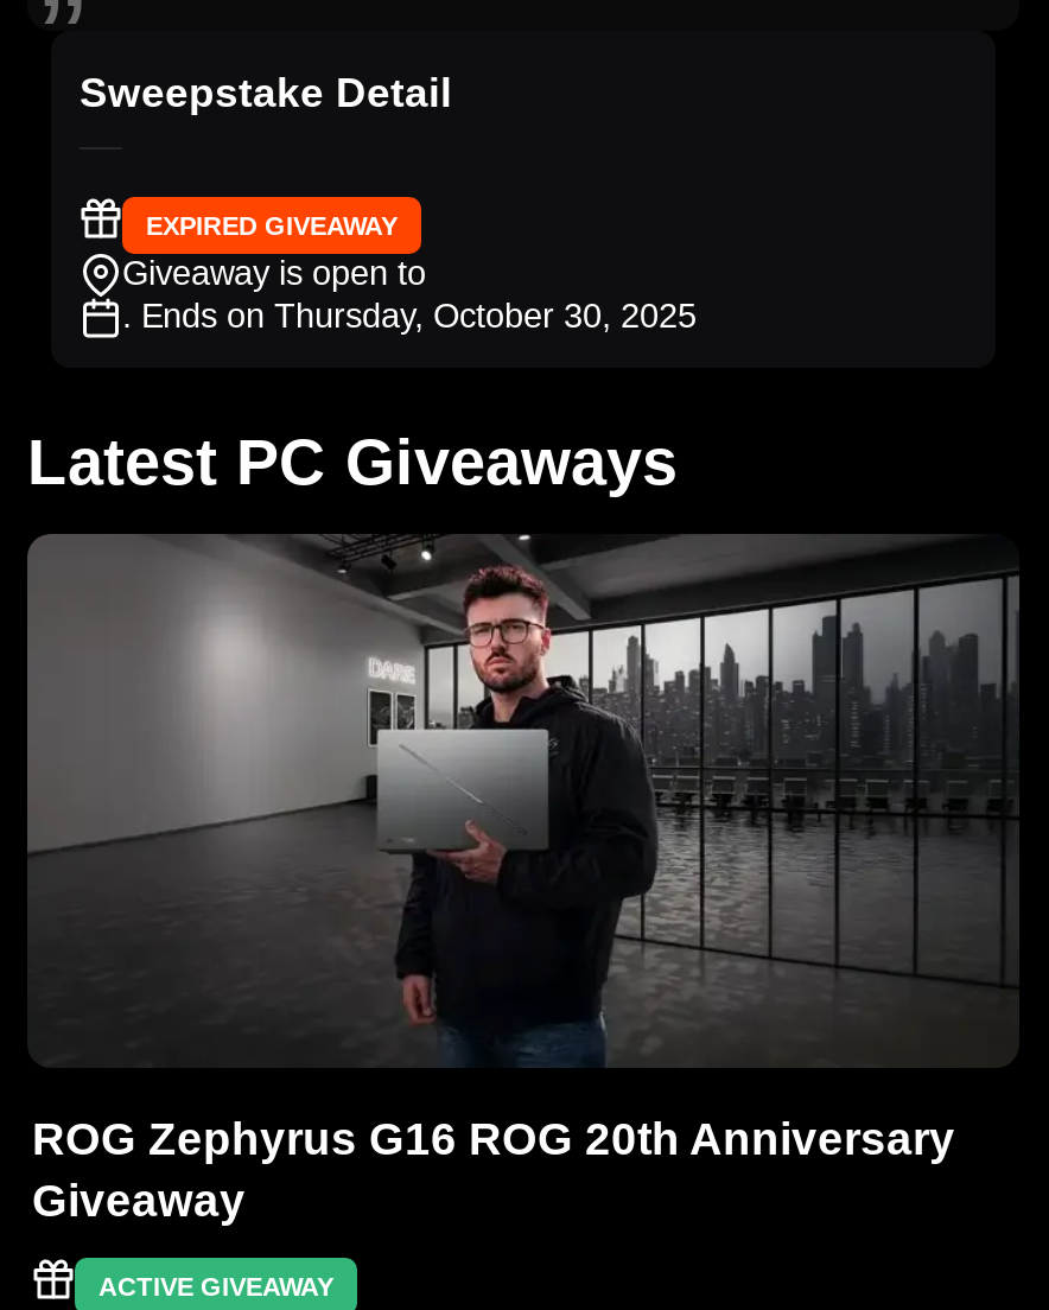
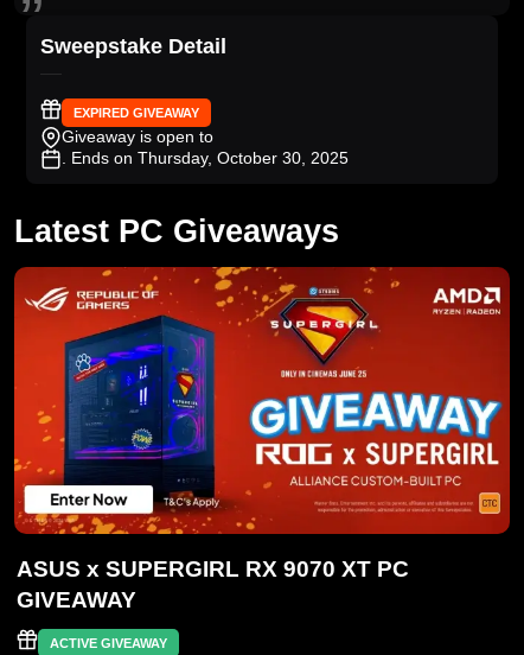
[27,532,1019,1226] [image] | ROG Zephyrus G16 ROG 20th Anniversary | Giveaway -> [13,266,511,613] [image] | ASUS x SUPERGIRL RX 9070 XT PC | GIVEAWAY

